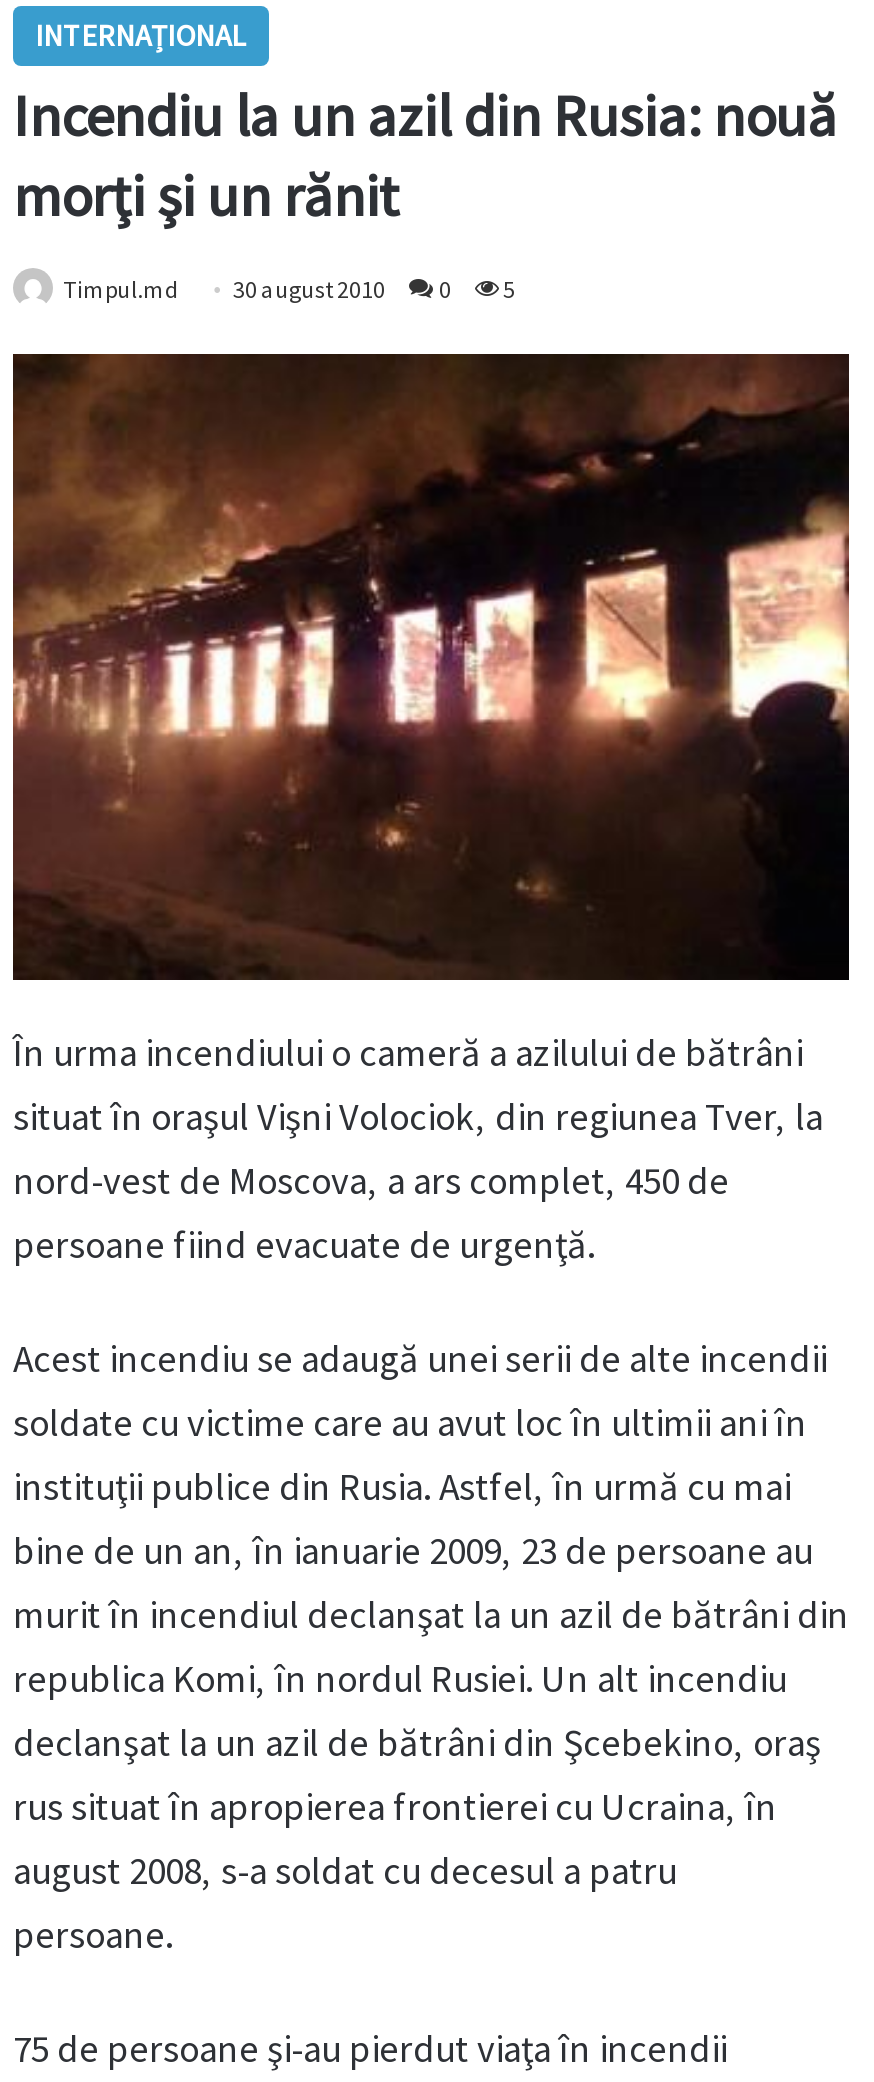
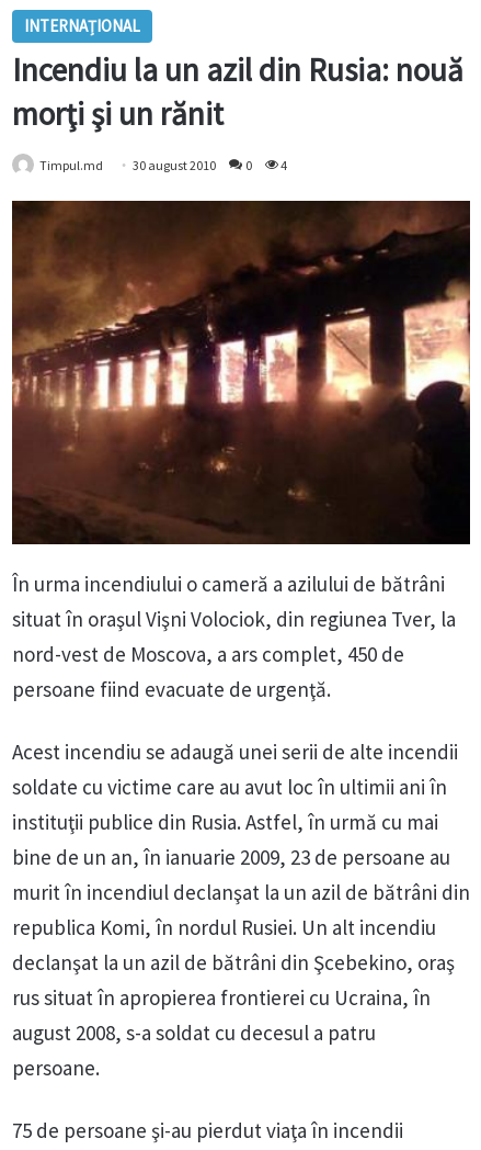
[63,275,515,305] Timpul.md 30 august 2010 0 5 -> [39,157,287,174] Timpul.md 30 august 2010 0 4

